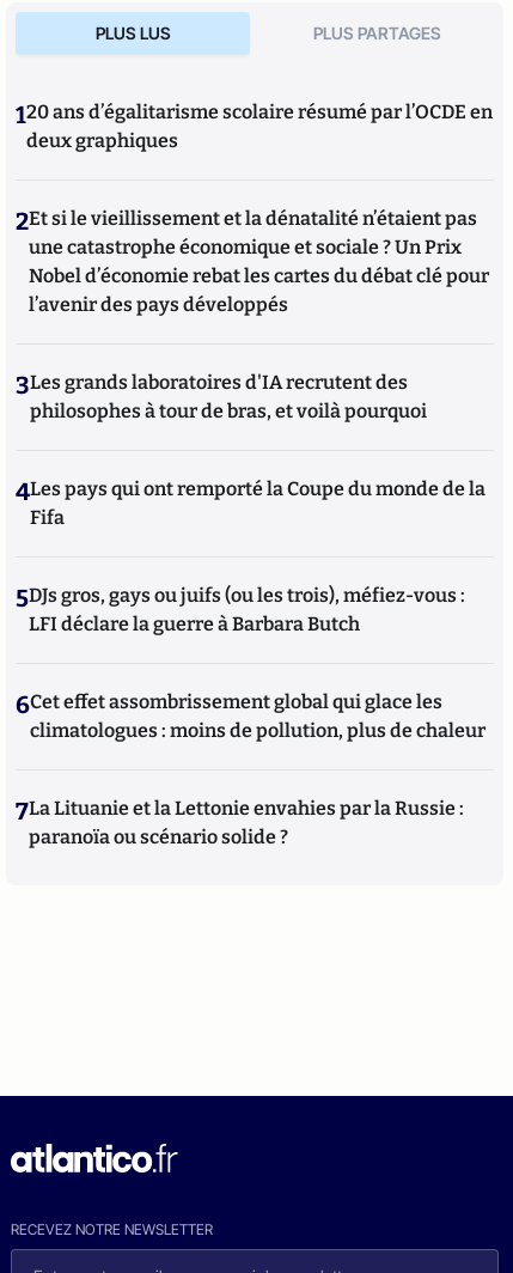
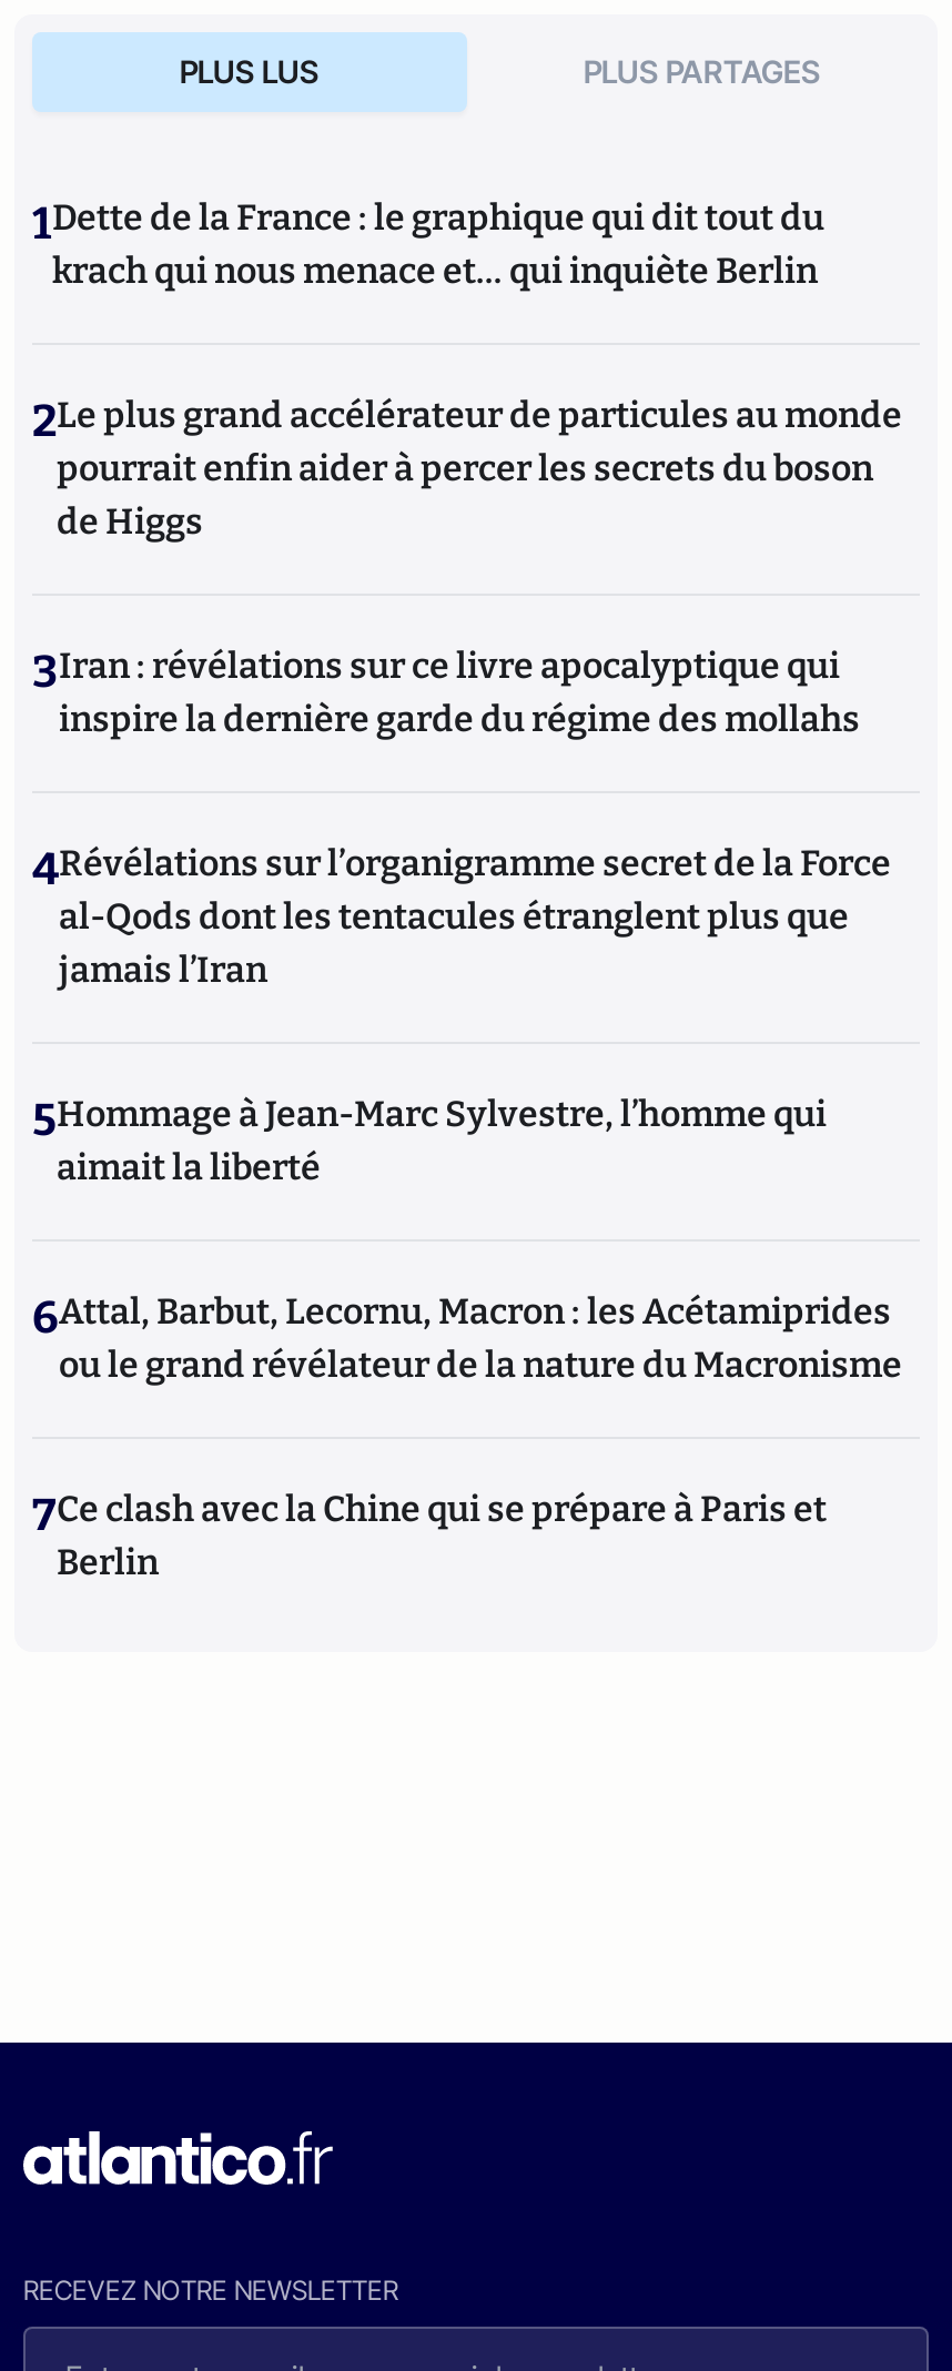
[16,100,493,152] 120 ans d’égalitarisme scolaire résumé par l’OCDE en | deux graphiques -> [32,196,824,292] 1Dette de la France : le graphique qui dit tout du | krach qui nous menace et… qui inquiète Berlin
[16,207,489,316] 2Et si le vieillissement et la dénatalité n’étaient pas | une catastrophe économique et sociale ? Un Prix | Nobel d’économie rebat les cartes du débat clé pour | l’avenir des pays développés -> [32,394,902,543] 2Le plus grand accélérateur de particules au monde | pourrait enfin aider à percer les secrets du boson | de Higgs
[16,371,427,422] 3Les grands laboratoires d'IA recrutent des | philosophes à tour de bras, et voilà pourquoi -> [32,645,860,740] 3Iran : révélations sur ce livre apocalyptique qui | inspire la dernière garde du régime des mollahs
[16,477,485,529] 4Les pays qui ont remporté la Coupe du monde de la | Fifa -> [32,842,891,991] 4Révélations sur l’organigramme secret de la Force | al-Qods dont les tentacules étranglent plus que | jamais l’Iran
[16,584,465,635] 5DJs gros, gays ou juifs (ou les trois), méfiez-vous : | LFI déclare la guerre à Barbara Butch -> [32,1093,827,1188] 5Hommage à Jean-Marc Sylvestre, l’homme qui | aimait la liberté
[16,690,485,742] 6Cet effet assombrissement global qui glace les | climatologues : moins de pollution, plus de chaleur -> [32,1290,902,1386] 6Attal, Barbut, Lecornu, Macron : les Acétamiprides | ou le grand révélateur de la nature du Macronisme
[16,797,464,848] 7La Lituanie et la Lettonie envahies par la Russie : | paranoïa ou scénario solide ? -> [32,1488,827,1583] 7Ce clash avec la Chine qui se prépare à Paris et | Berlin

